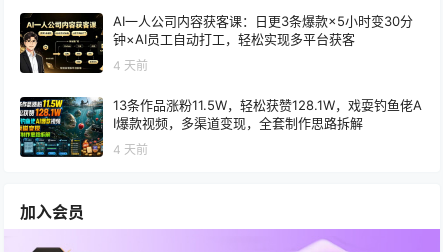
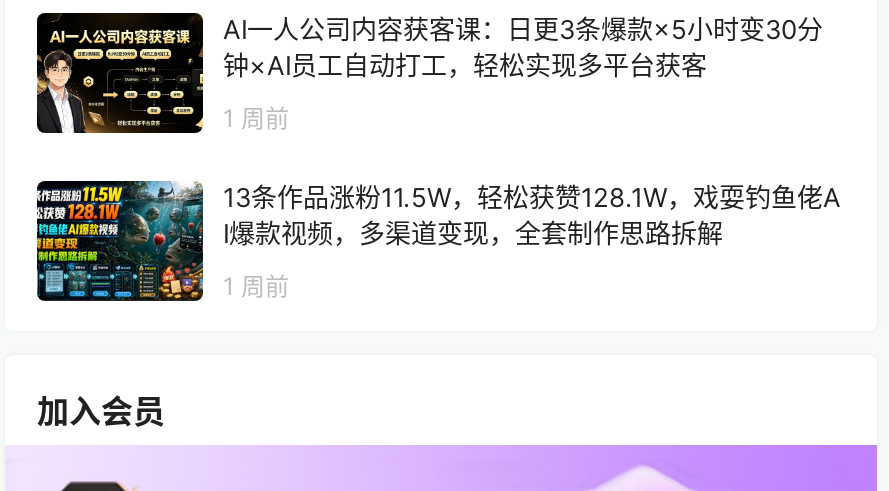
[113,58,148,73] 4 天前 -> [223,103,289,133] 1 周前
[113,142,148,157] 4 天前 -> [223,271,289,301] 1 周前

